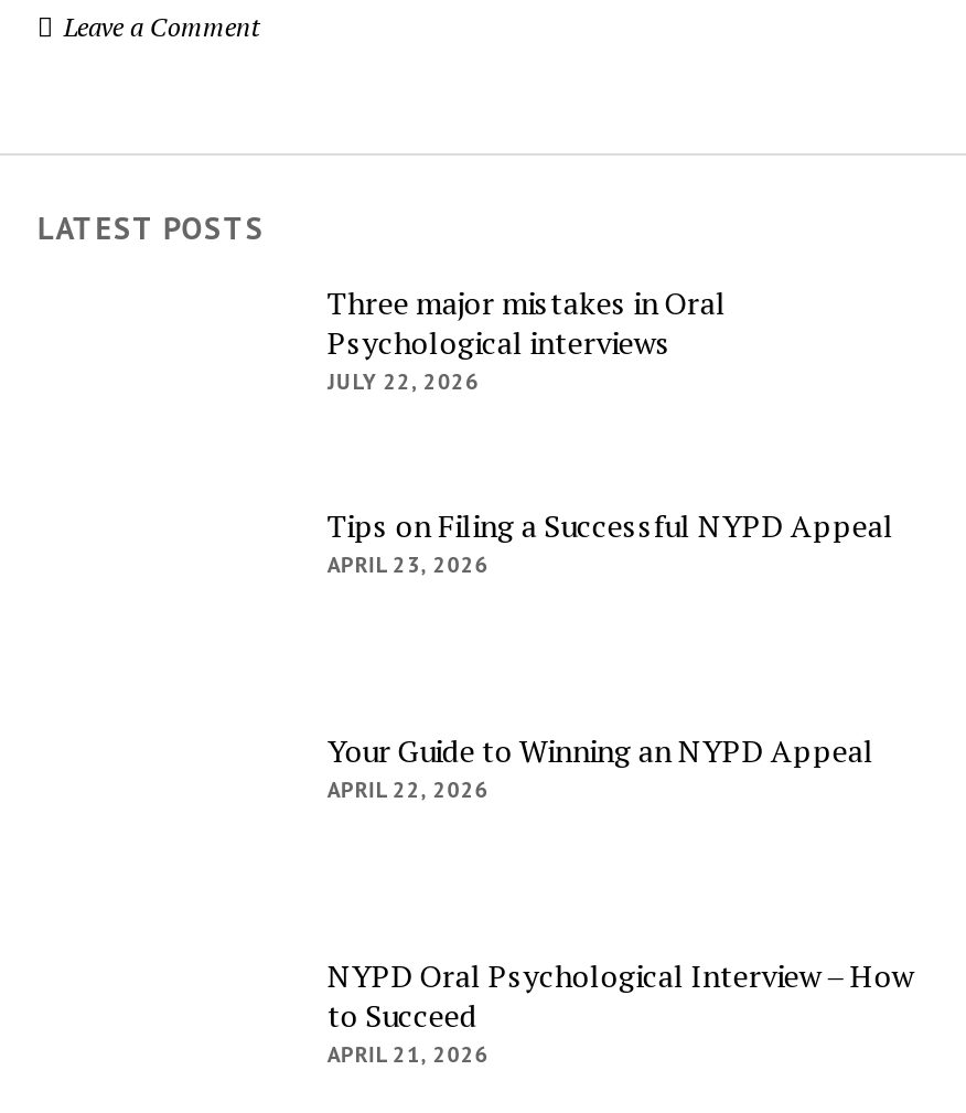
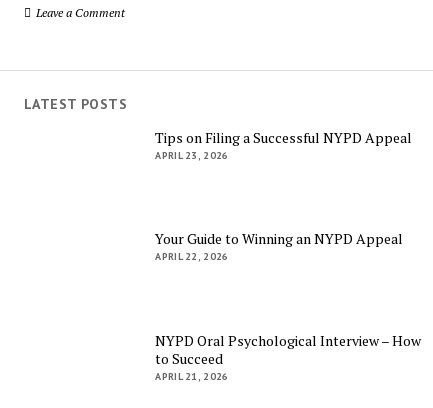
[327,281,726,396] Three major mistakes in Oral | Psychological interviews | JULY 22, 2026 -> none

